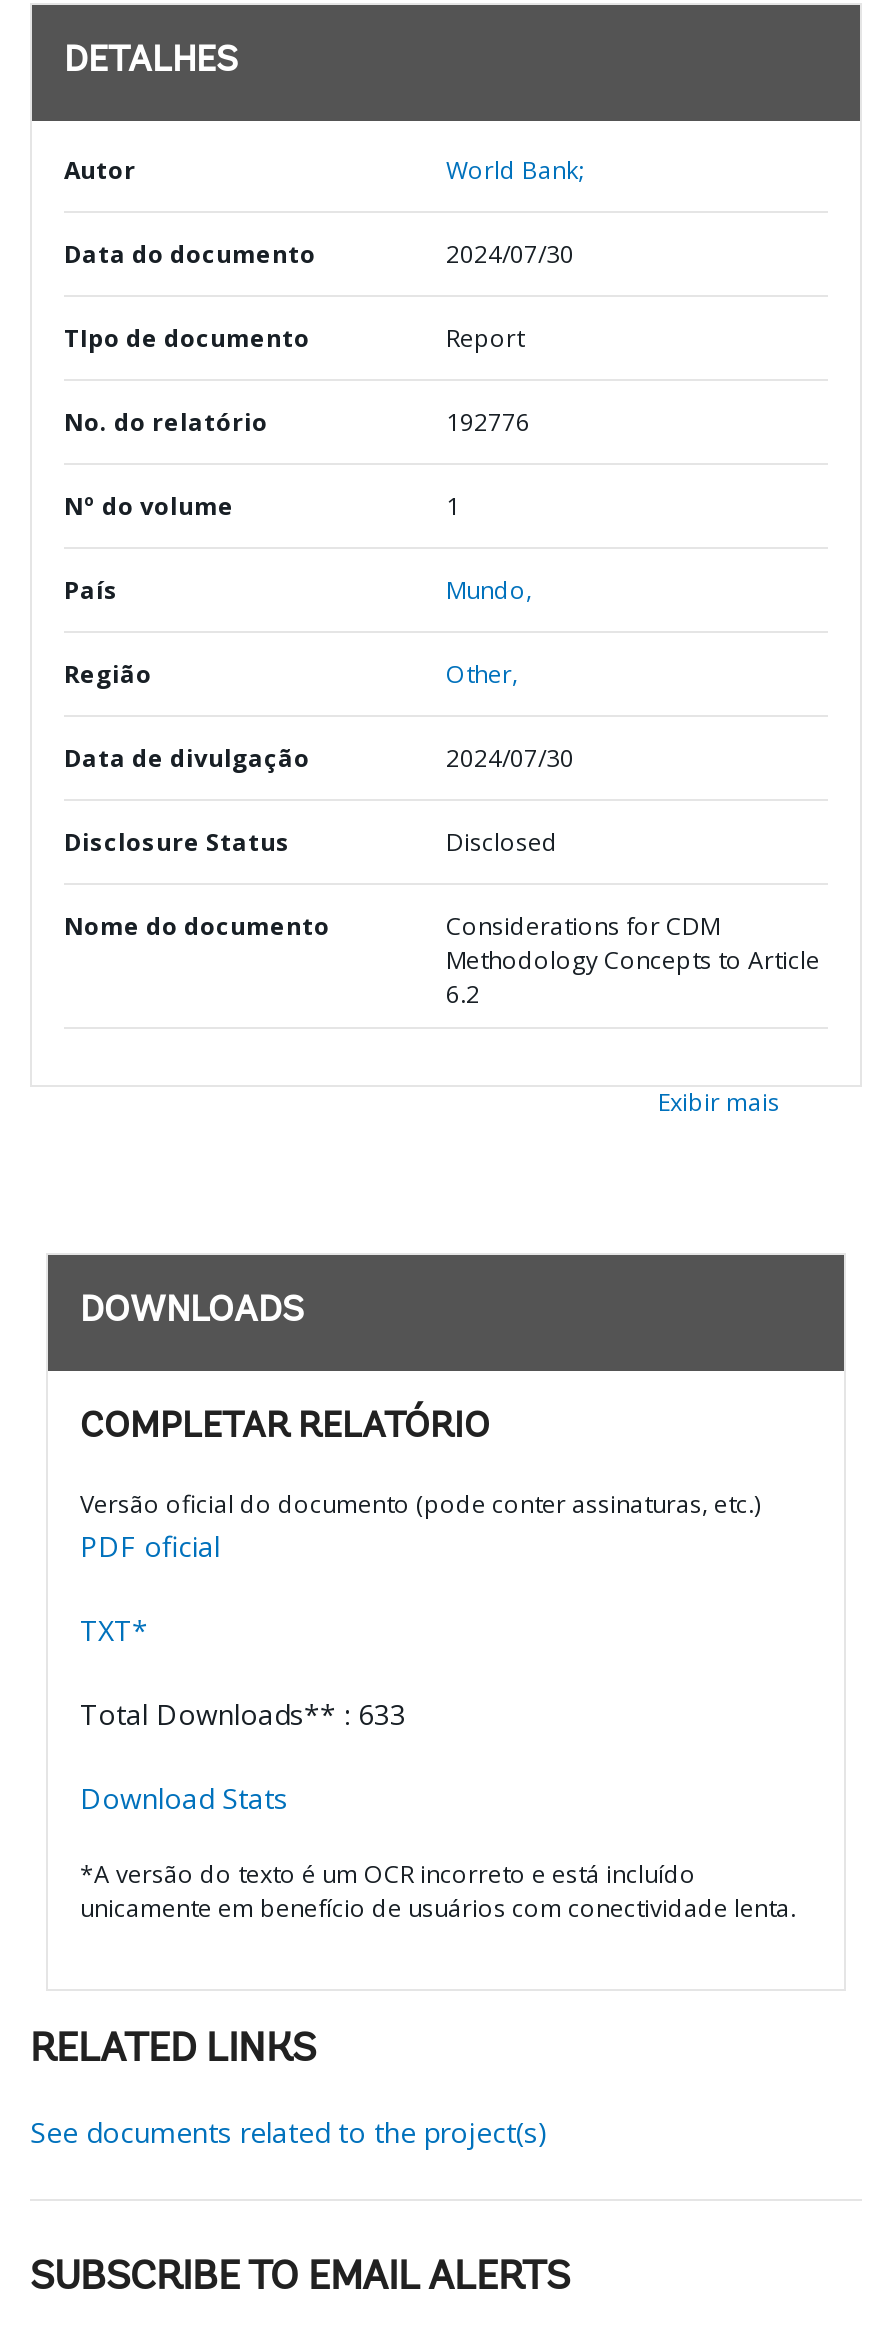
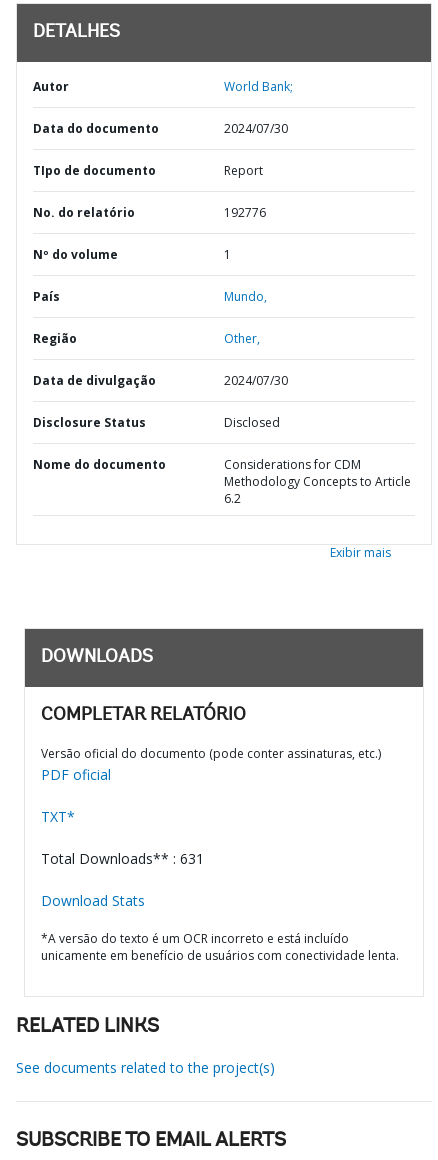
[80,1695,406,1733] Total Downloads** : 633 -> [41,849,204,868] Total Downloads** : 631

